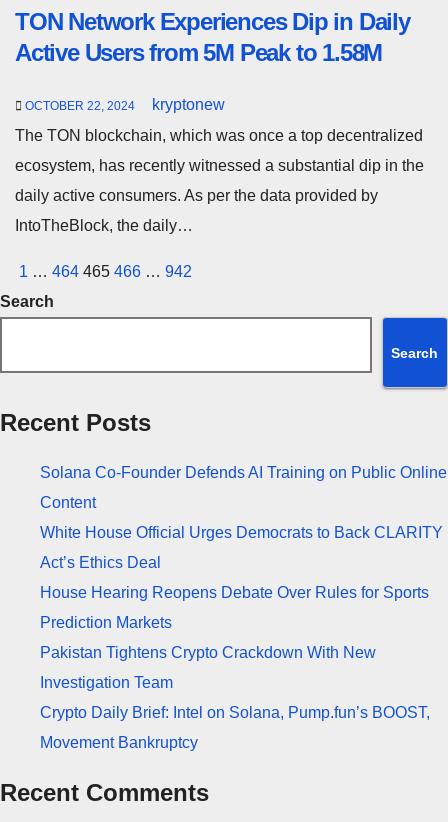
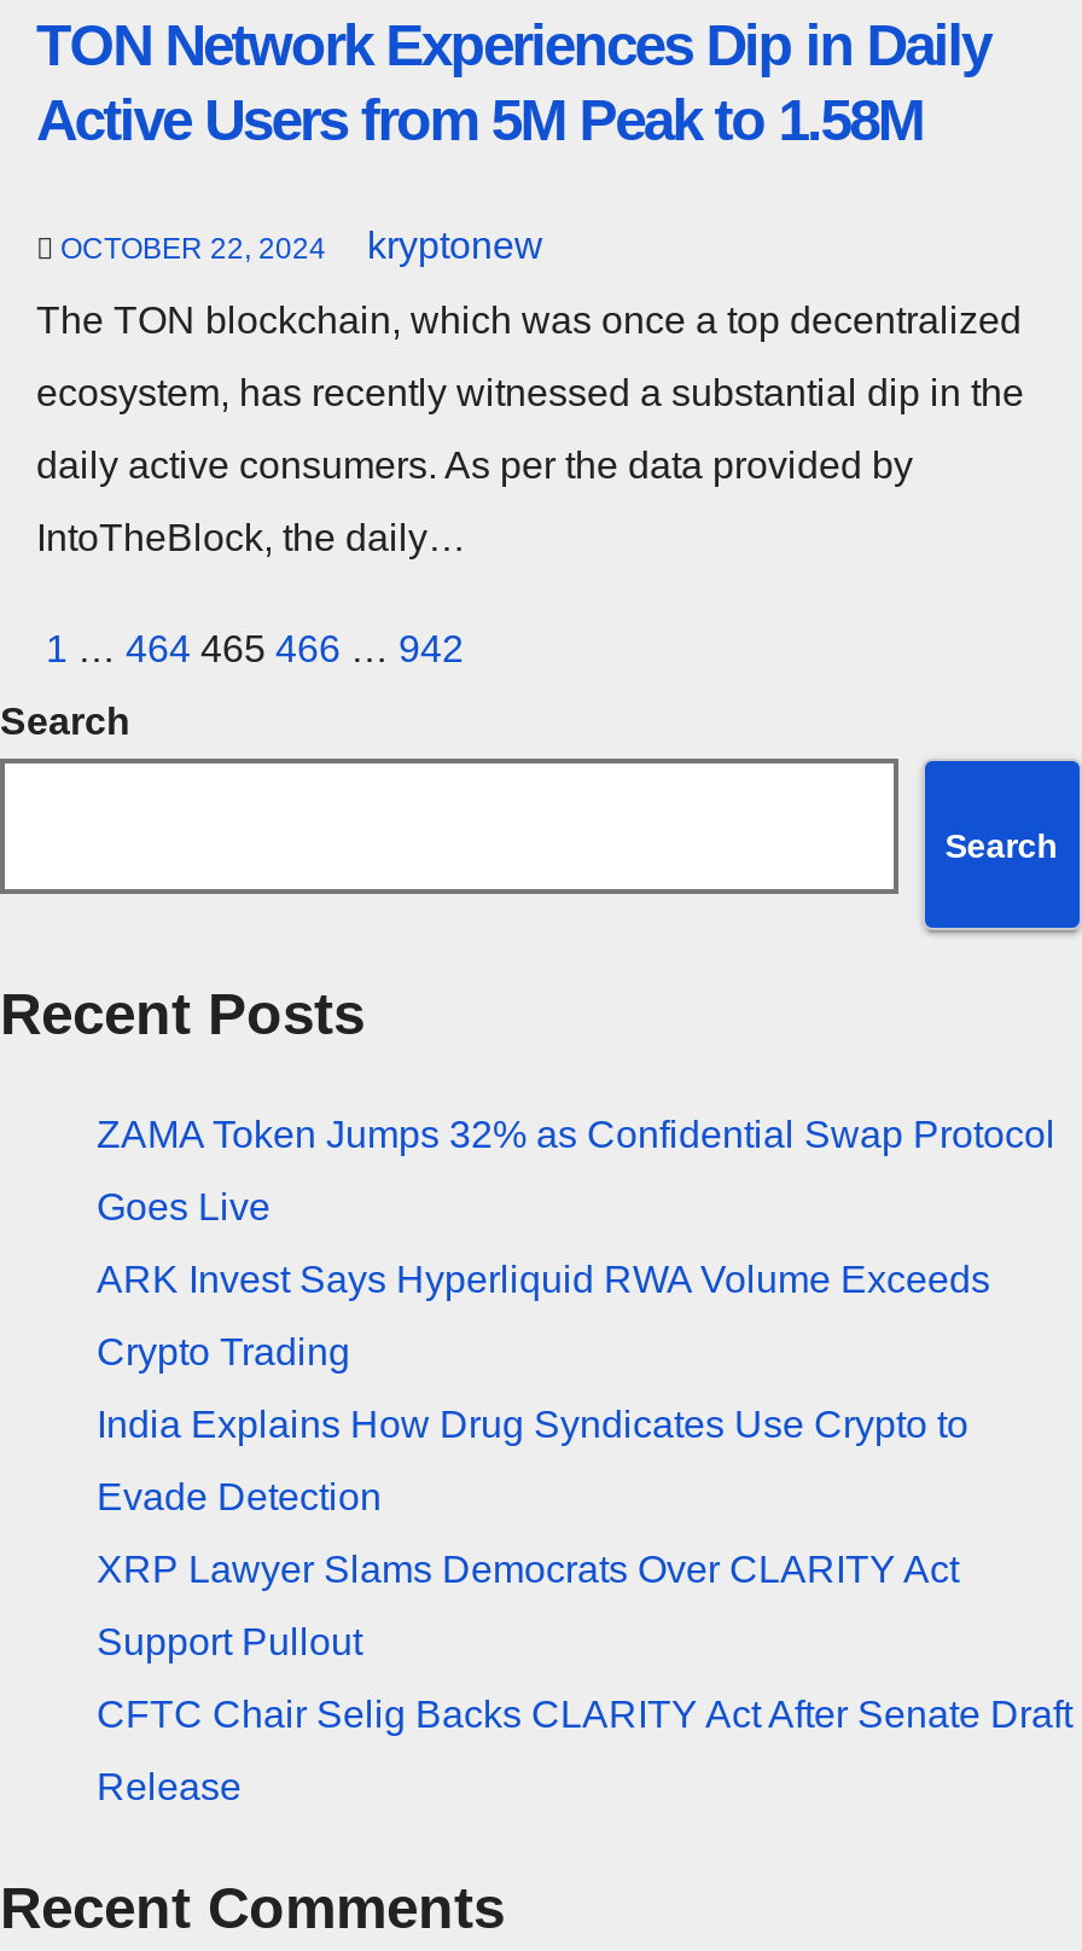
[40,464,447,481] Solana Co-Founder Defends AI Training on Public Online -> [97,1114,1055,1155] ZAMA Token Jumps 32% as Confidential Swap Protocol
[40,494,96,511] Content -> [97,1187,270,1228] Goes Live
[40,524,443,541] White House Official Urges Democrats to Back CLARITY -> [97,1259,990,1300] ARK Invest Says Hyperliquid RWA Volume Exceeds
[40,554,161,571] Act’s Ethics Deal -> [97,1332,350,1373] Crypto Trading
[40,584,429,601] House Hearing Reopens Debate Over Rules for Sports -> [97,1404,968,1445] India Explains How Drug Syndicates Use Crypto to
[40,614,172,631] Prediction Markets -> [97,1476,382,1518] Evade Detection
[40,644,376,661] Pakistan Tightens Crypto Crackdown With New -> [97,1549,959,1590] XRP Lawyer Slams Democrats Over CLARITY Act
[40,674,173,691] Investigation Team -> [97,1621,362,1663] Support Pullout
[40,704,430,721] Crypto Daily Brief: Intel on Solana, Pump.fun’s BOOST, -> [97,1694,1072,1735] CFTC Chair Selig Backs CLARITY Act After Senate Draft
[40,734,198,751] Movement Bankruptcy -> [97,1766,242,1807] Release

